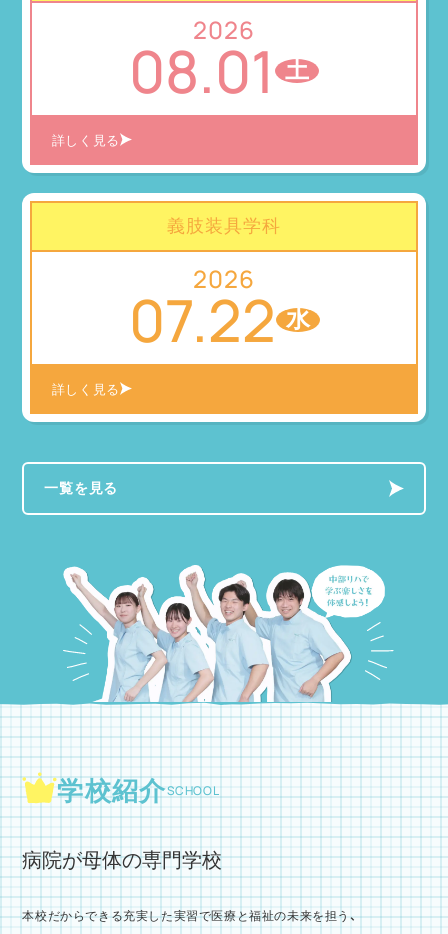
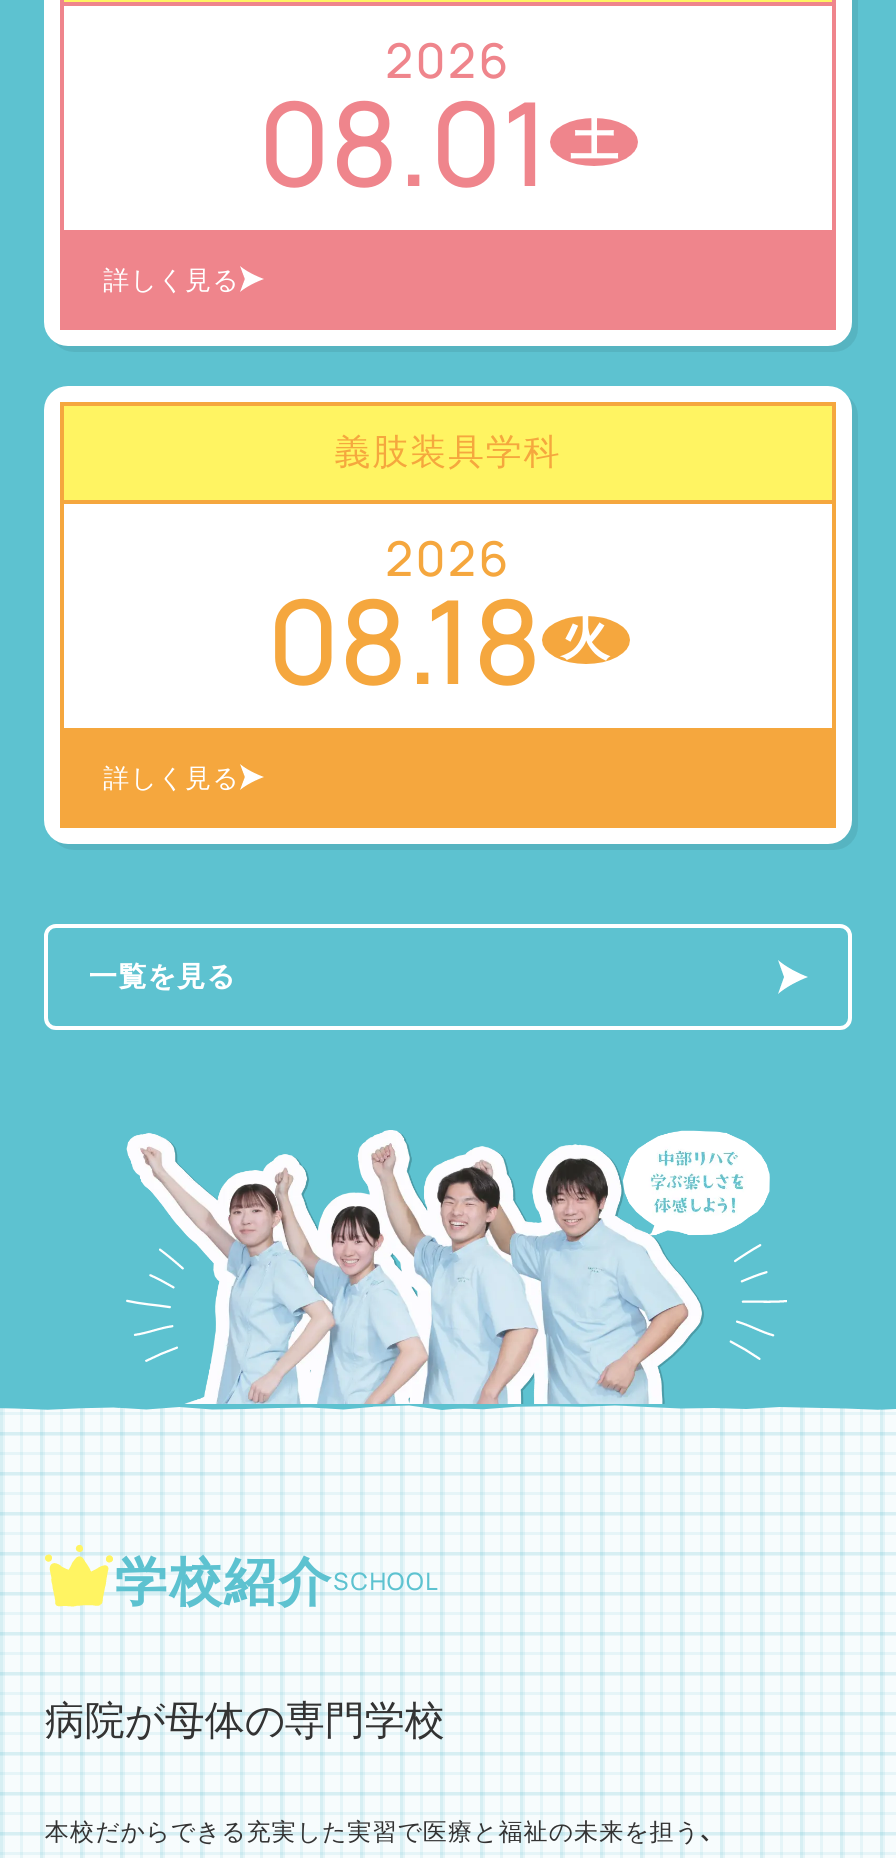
[128,280,309,359] 07.22 水 -> [267,560,609,718] 08.18 火

